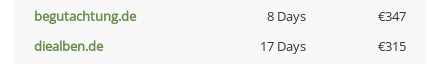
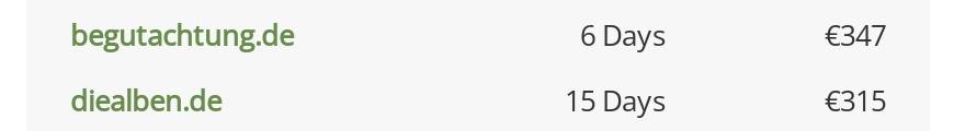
[266,7,305,25] 8 Days -> [580,16,666,55] 6 Days
[259,37,305,55] 17 Days -> [565,81,666,121] 15 Days

